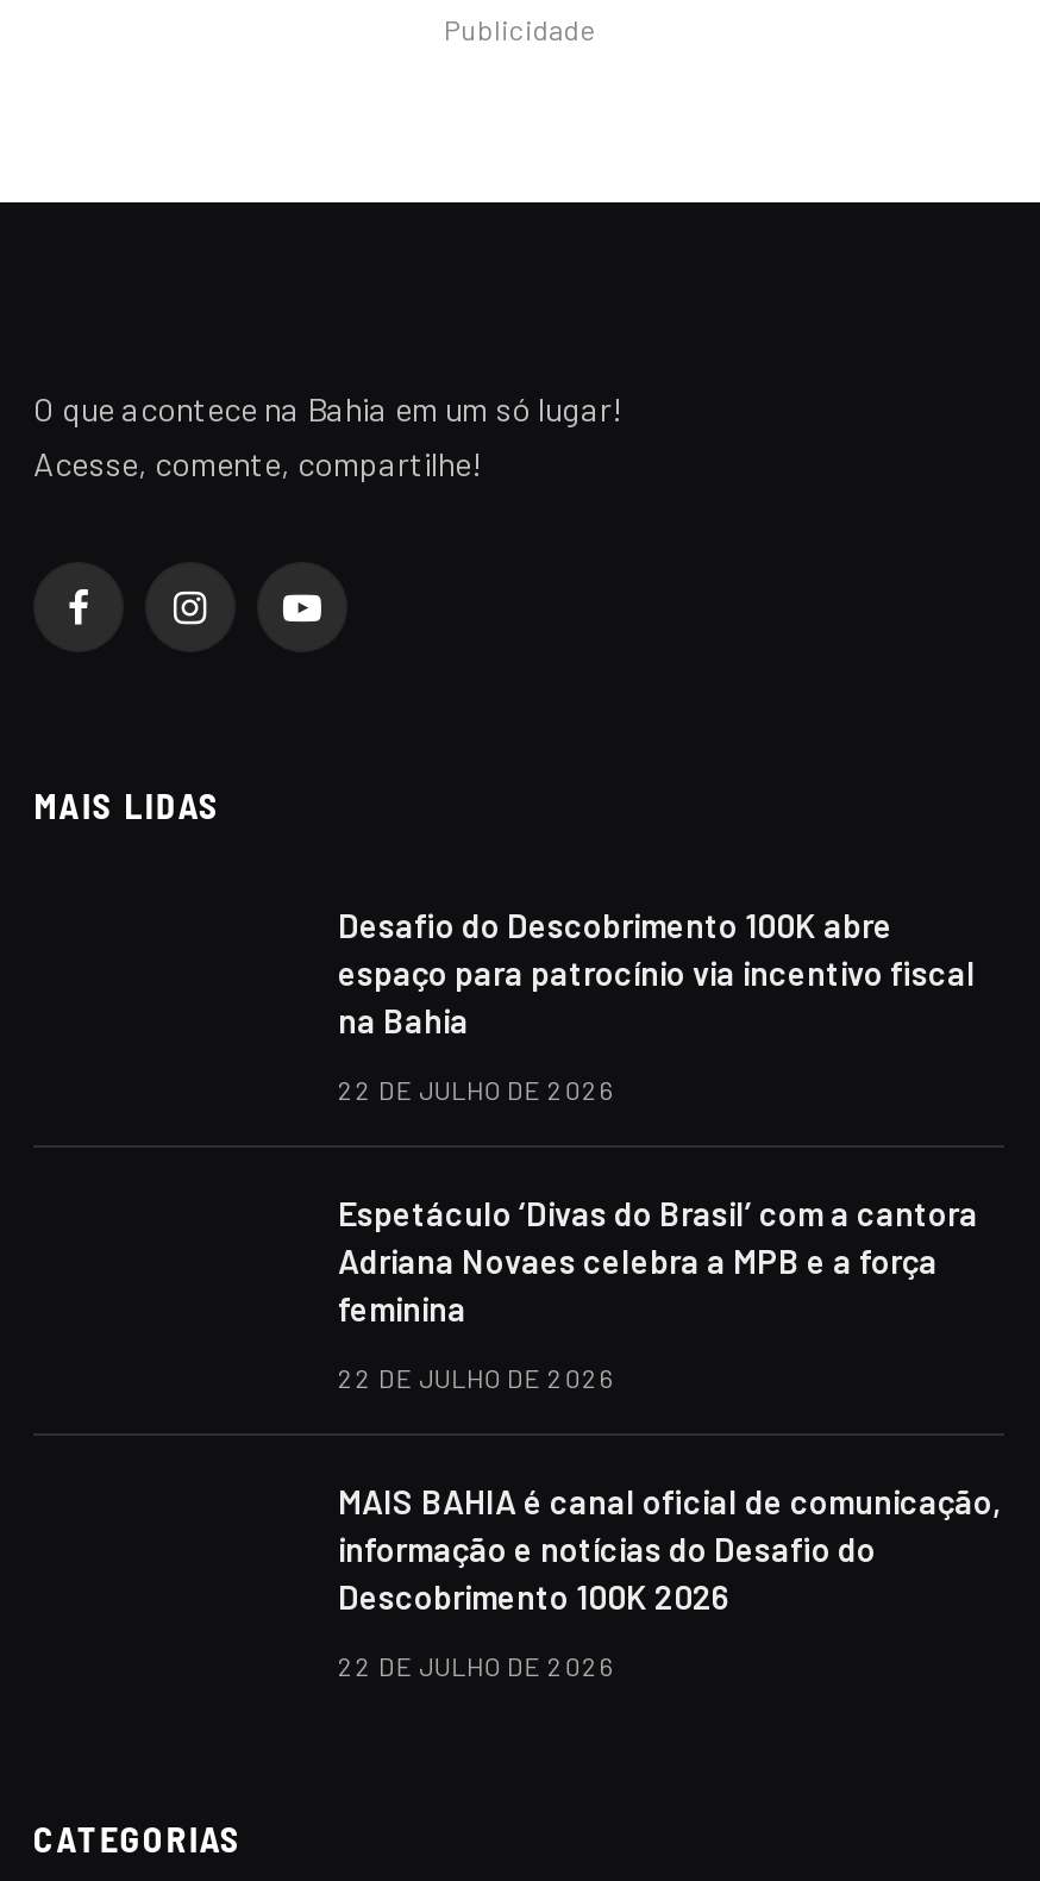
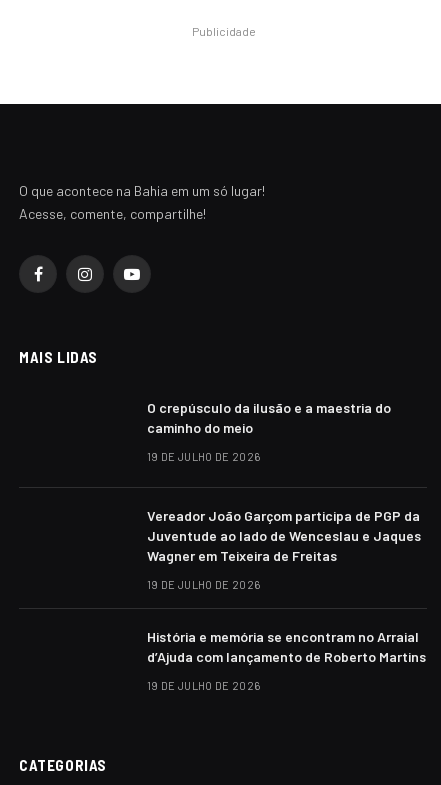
[338,905,976,1040] Desafio do Descobrimento 100K abre | espaço para patrocínio via incentivo fiscal | na Bahia -> [147,399,391,436] O crepúsculo da ilusão e a maestria do | caminho do meio
[338,1074,615,1105] 22 DE JULHO DE 2026 -> [147,450,260,463] 19 DE JULHO DE 2026
[338,1193,978,1328] Espetáculo ‘Divas do Brasil’ com a cantora | Adriana Novaes celebra a MPB e a força | feminina -> [147,507,421,564] Vereador João Garçom participa de PGP da | Juventude ao lado de Wenceslau e Jaques | Wagner em Teixeira de Freitas
[338,1362,615,1393] 22 DE JULHO DE 2026 -> [147,578,260,591] 19 DE JULHO DE 2026
[338,1481,1002,1616] MAIS BAHIA é canal oficial de comunicação, | informação e notícias do Desafio do | Descobrimento 100K 2026 -> [147,628,426,665] História e memória se encontram no Arraial | d’Ajuda com lançamento de Roberto Martins
[338,1650,615,1681] 22 DE JULHO DE 2026 -> [147,679,260,692] 19 DE JULHO DE 2026

